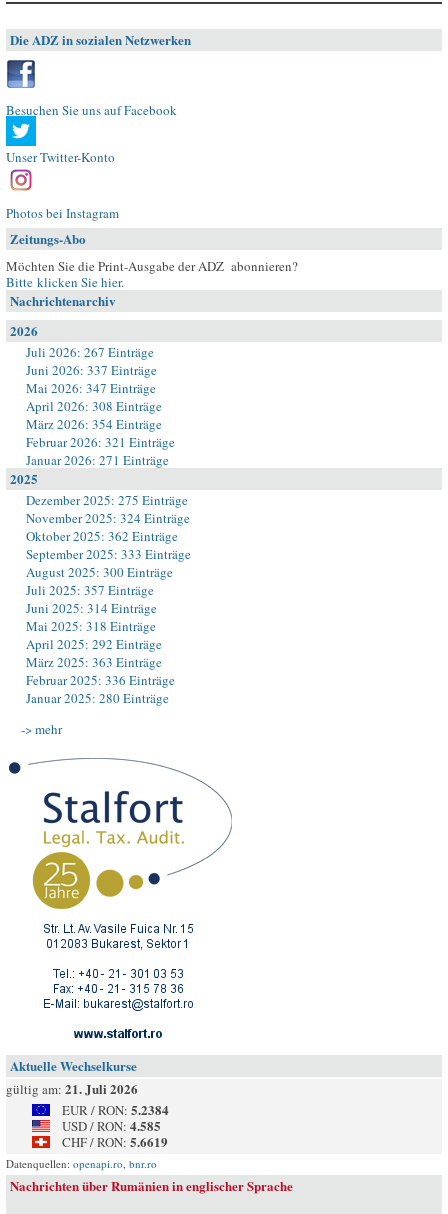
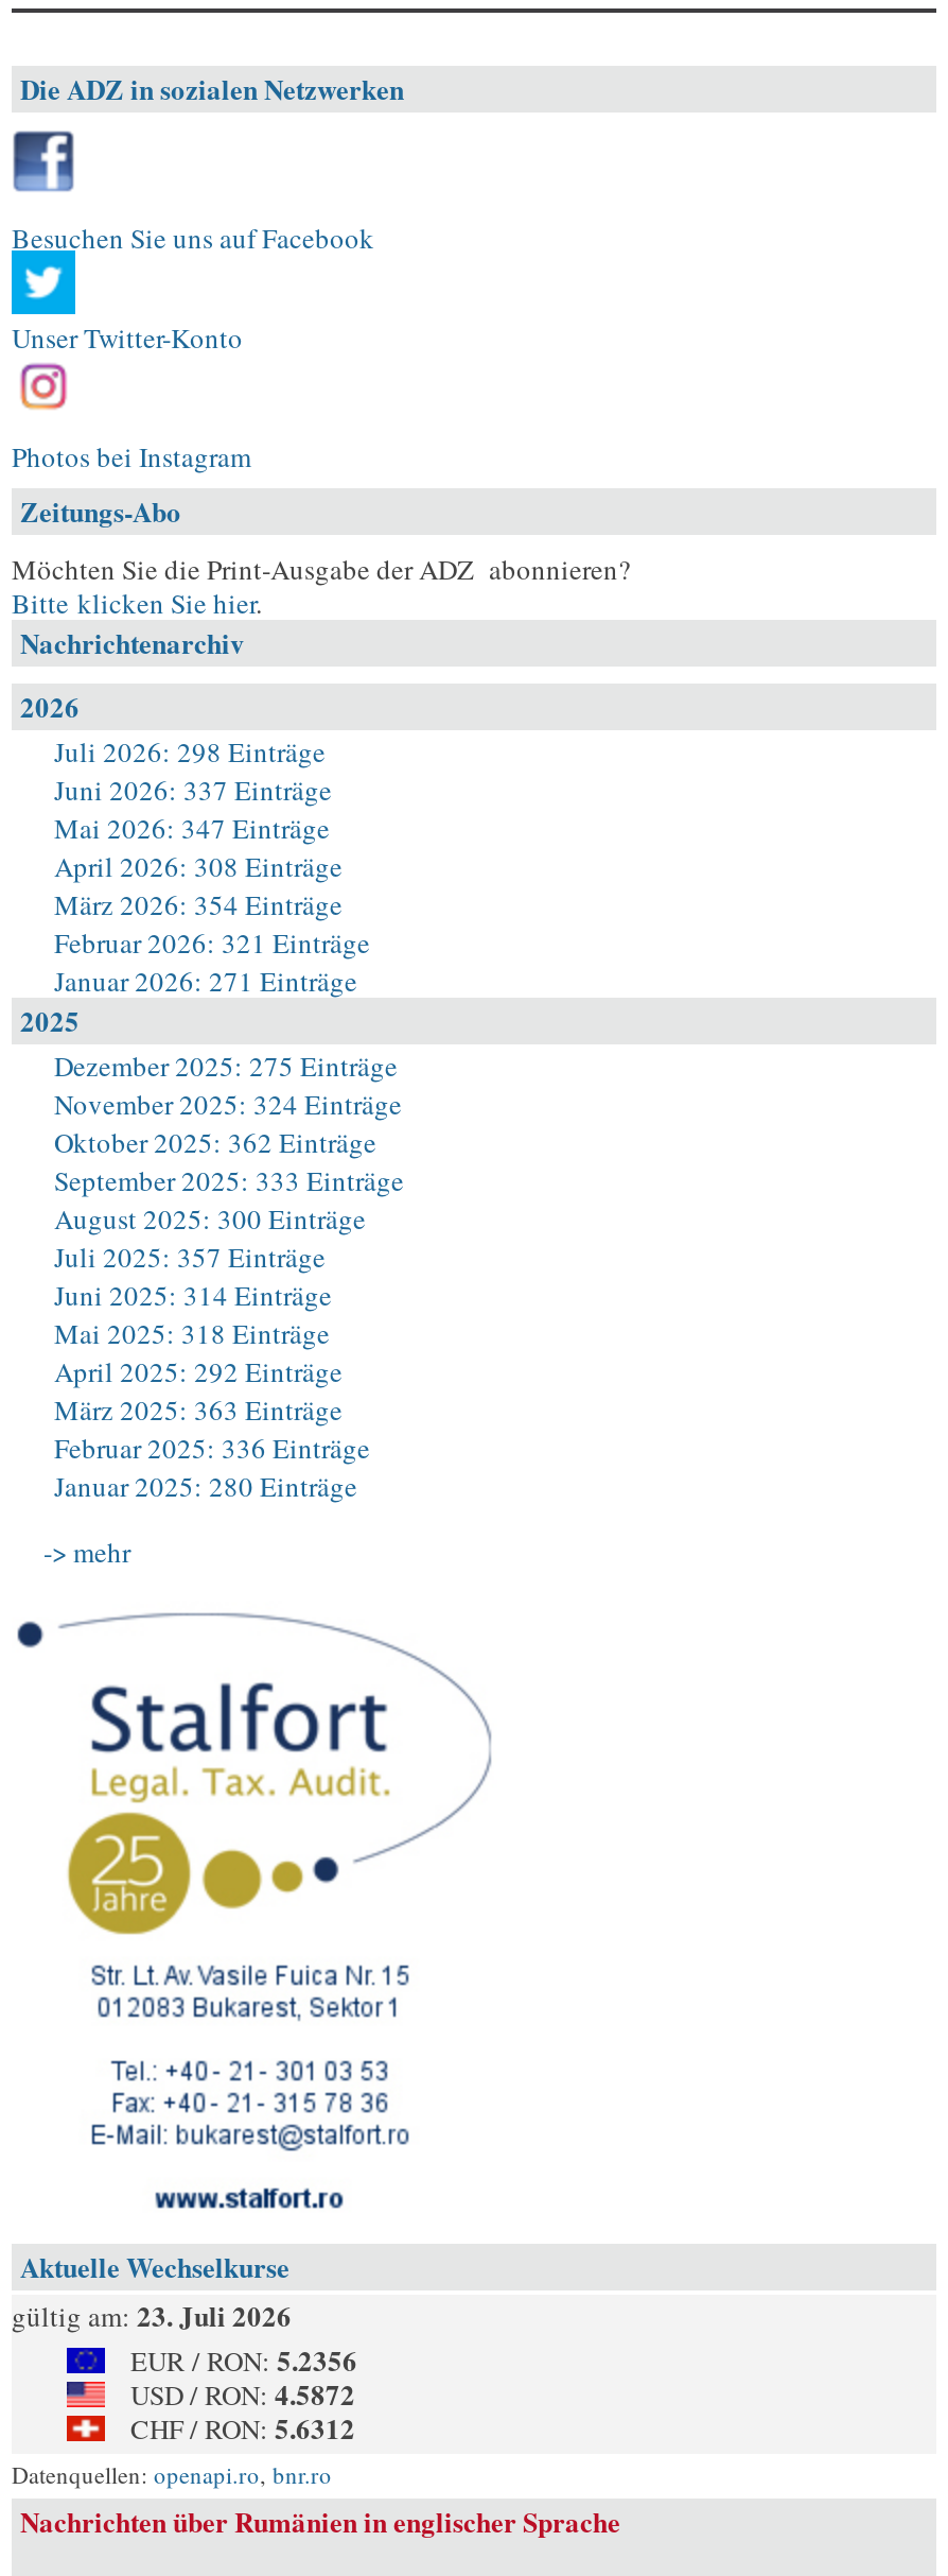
[26,343,154,361] Juli 2026: 267 Einträge -> [54,732,326,771] Juli 2026: 298 Einträge
[6,1079,138,1098] gültig am: 21. Juli 2026 -> [12,2295,292,2335] gültig am: 23. Juli 2026
[62,1100,169,1119] EUR / RON: 5.2384 -> [130,2339,357,2380] EUR / RON: 5.2356
[62,1116,161,1135] USD / RON: 4.585 -> [130,2373,355,2414] USD / RON: 4.5872
[62,1132,168,1151] CHF / RON: 5.6619 -> [130,2407,355,2448] CHF / RON: 5.6312

